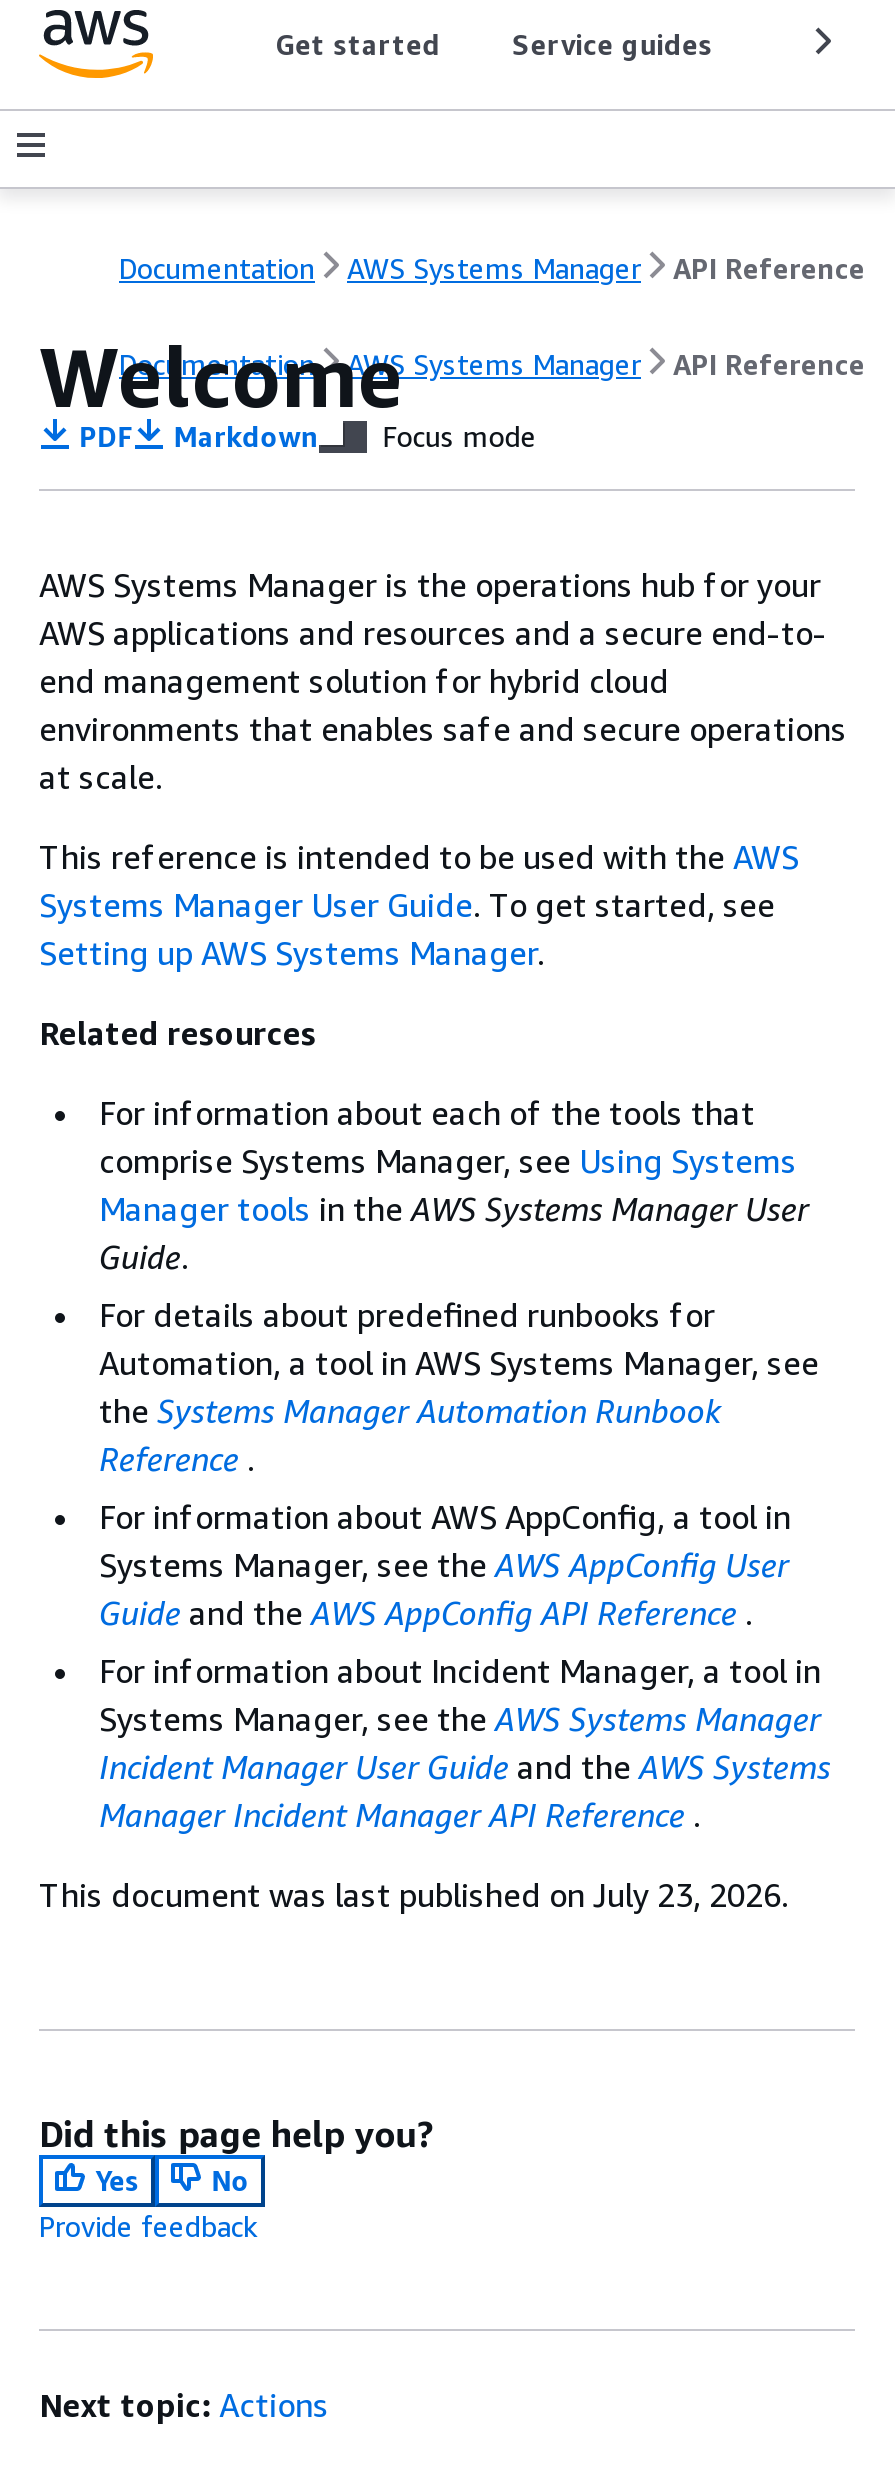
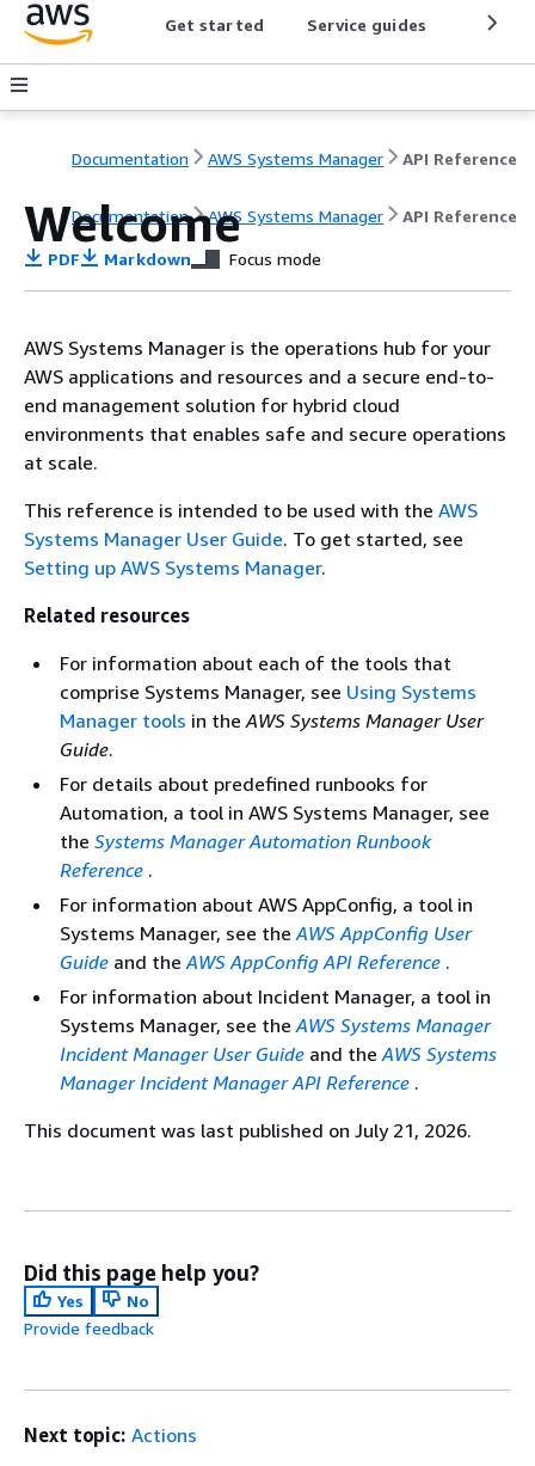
[39,1875,789,1915] This document was last published on July 23, 2026. -> [24,1118,472,1142] This document was last published on July 21, 2026.

